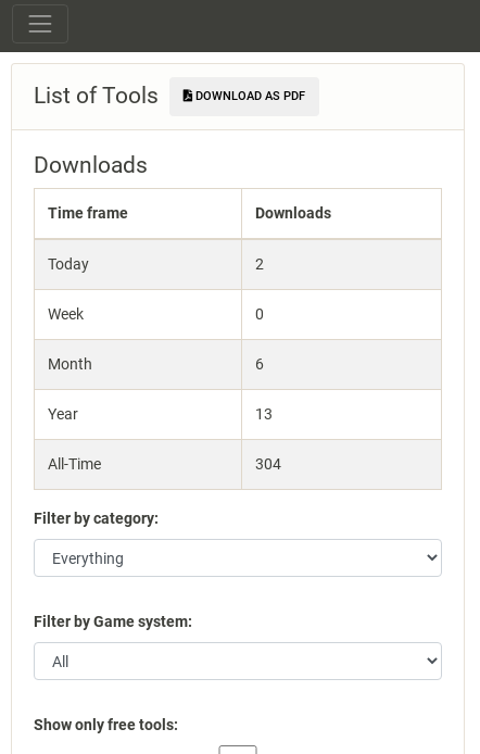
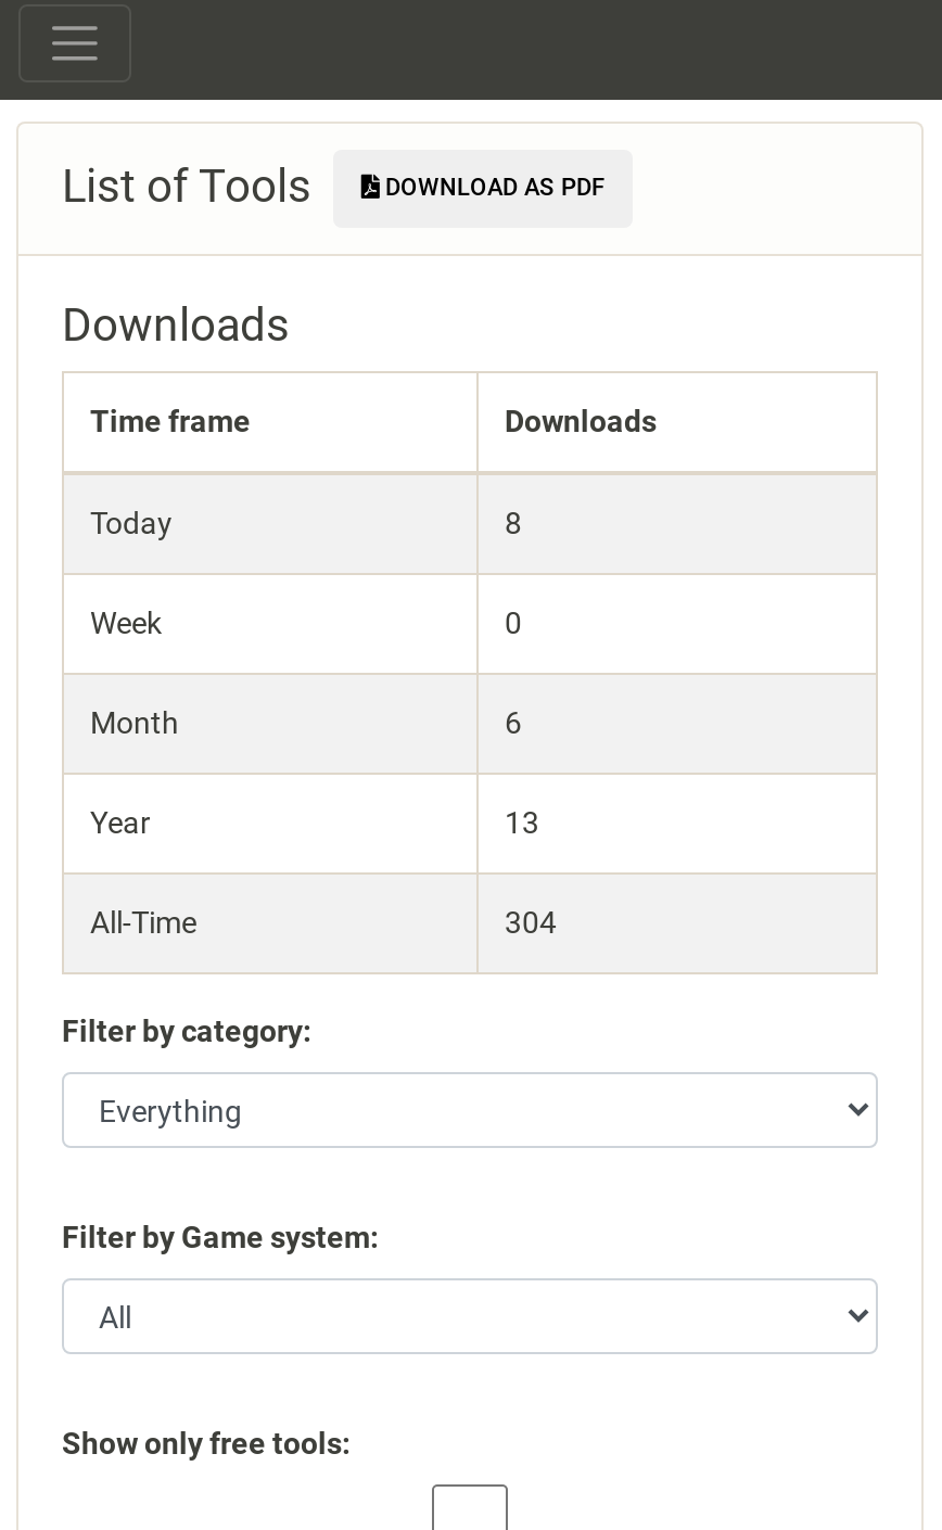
[255,256,264,273] 2 -> [505,506,522,541] 8

